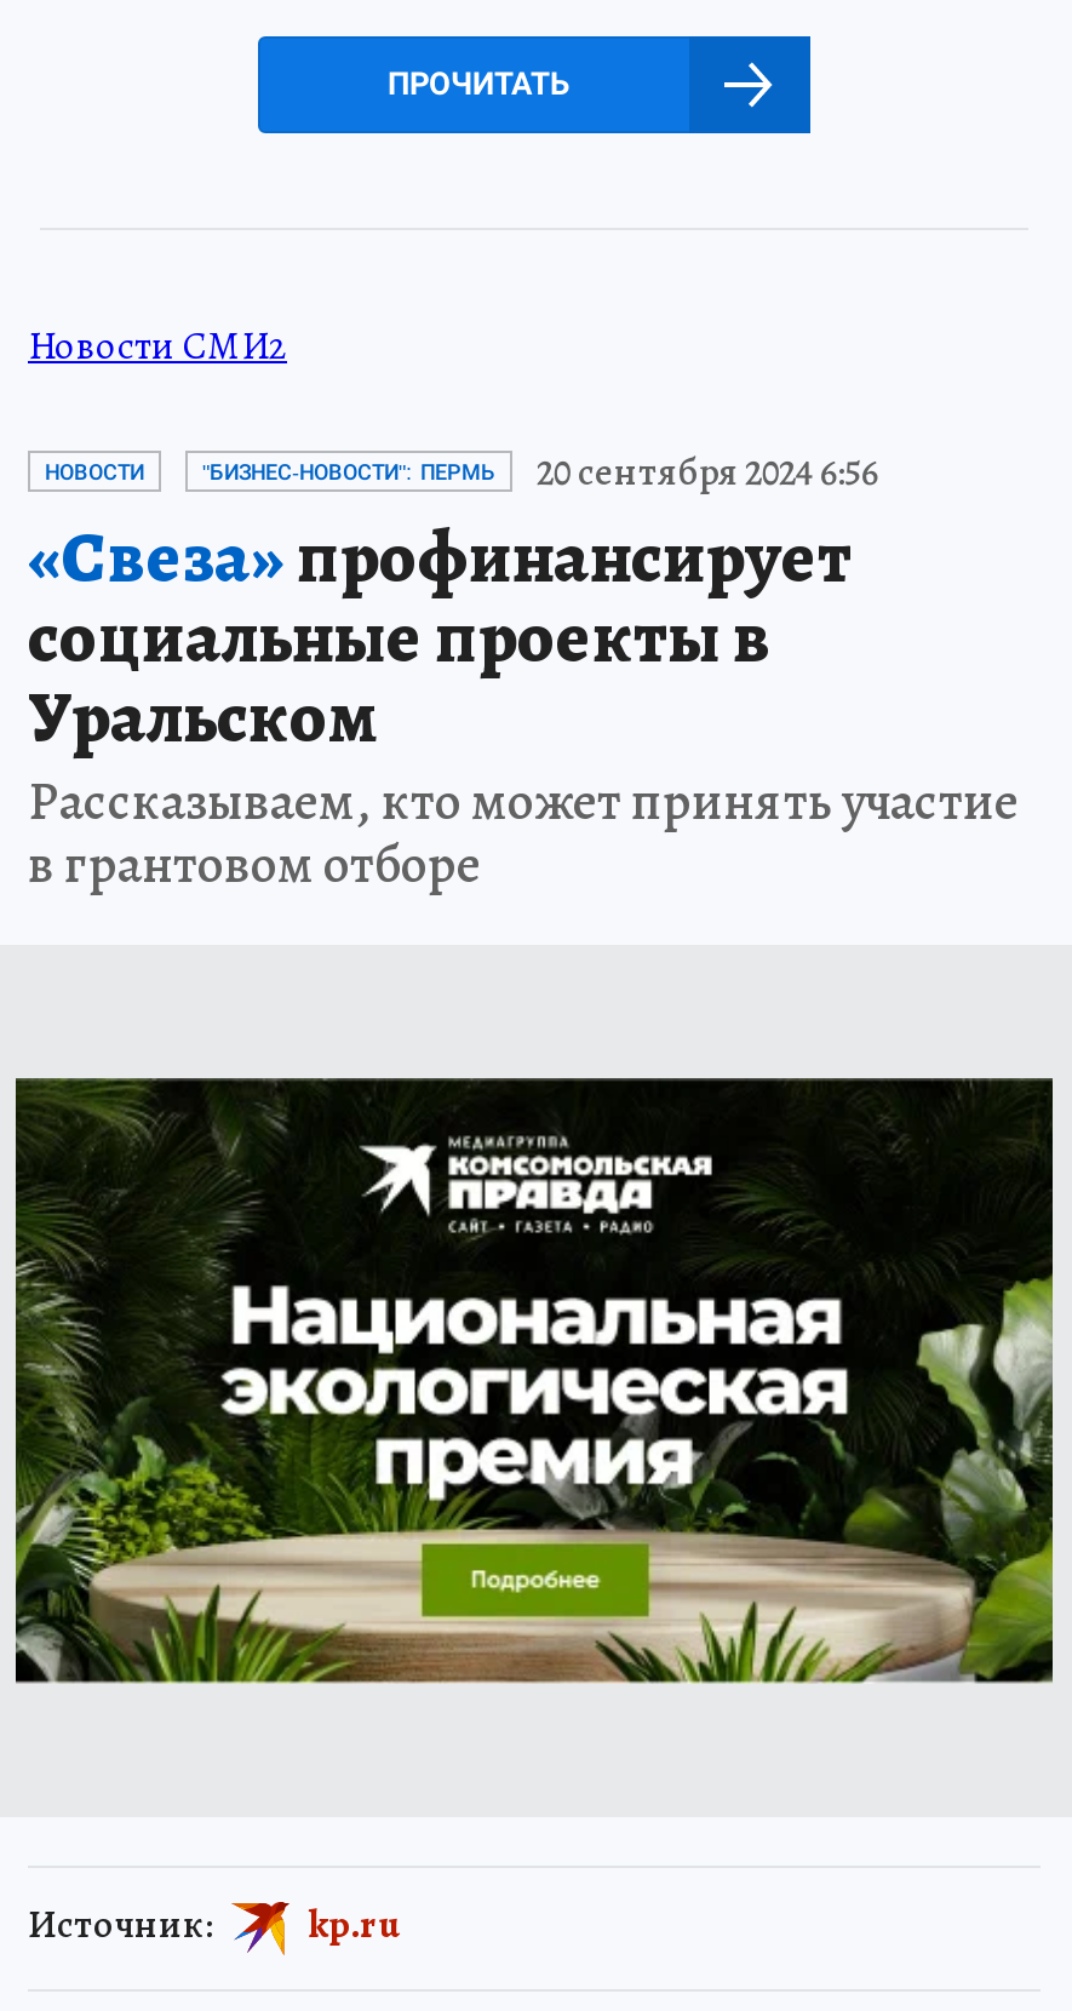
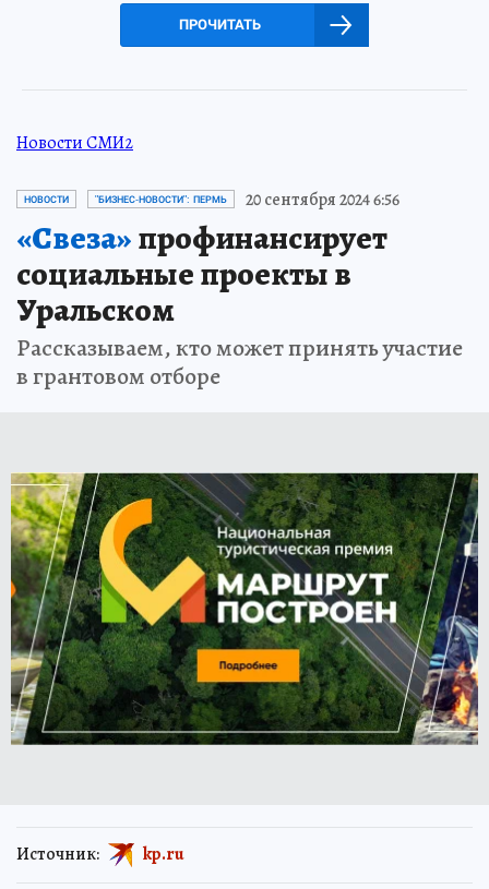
[13,1076,1055,1684] [image] -> [10,472,479,746] [image]

